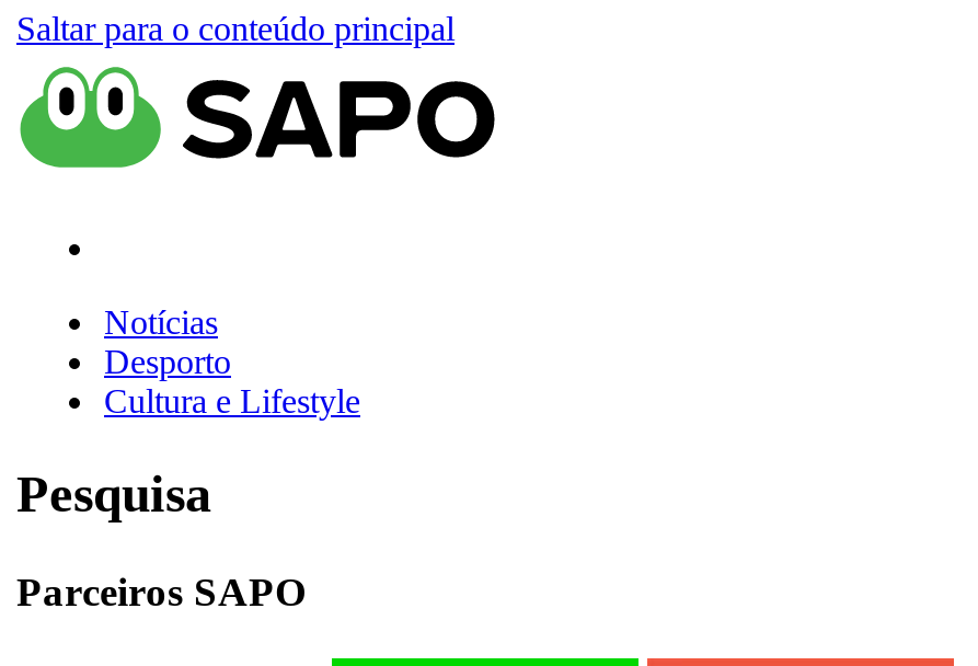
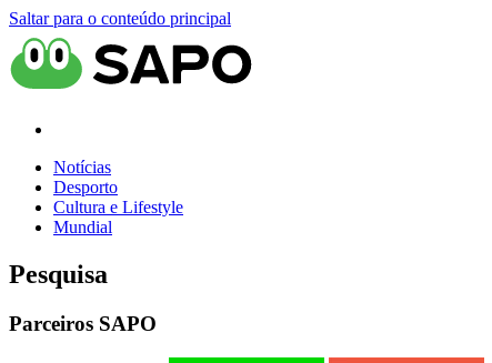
none -> [53,218,112,236] Mundial

